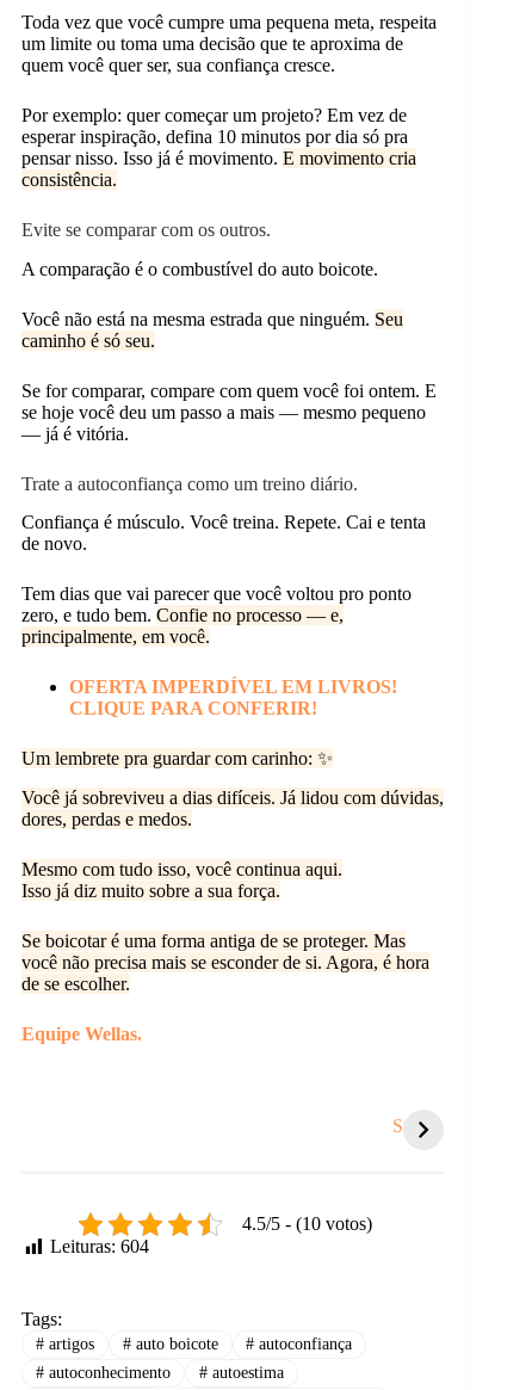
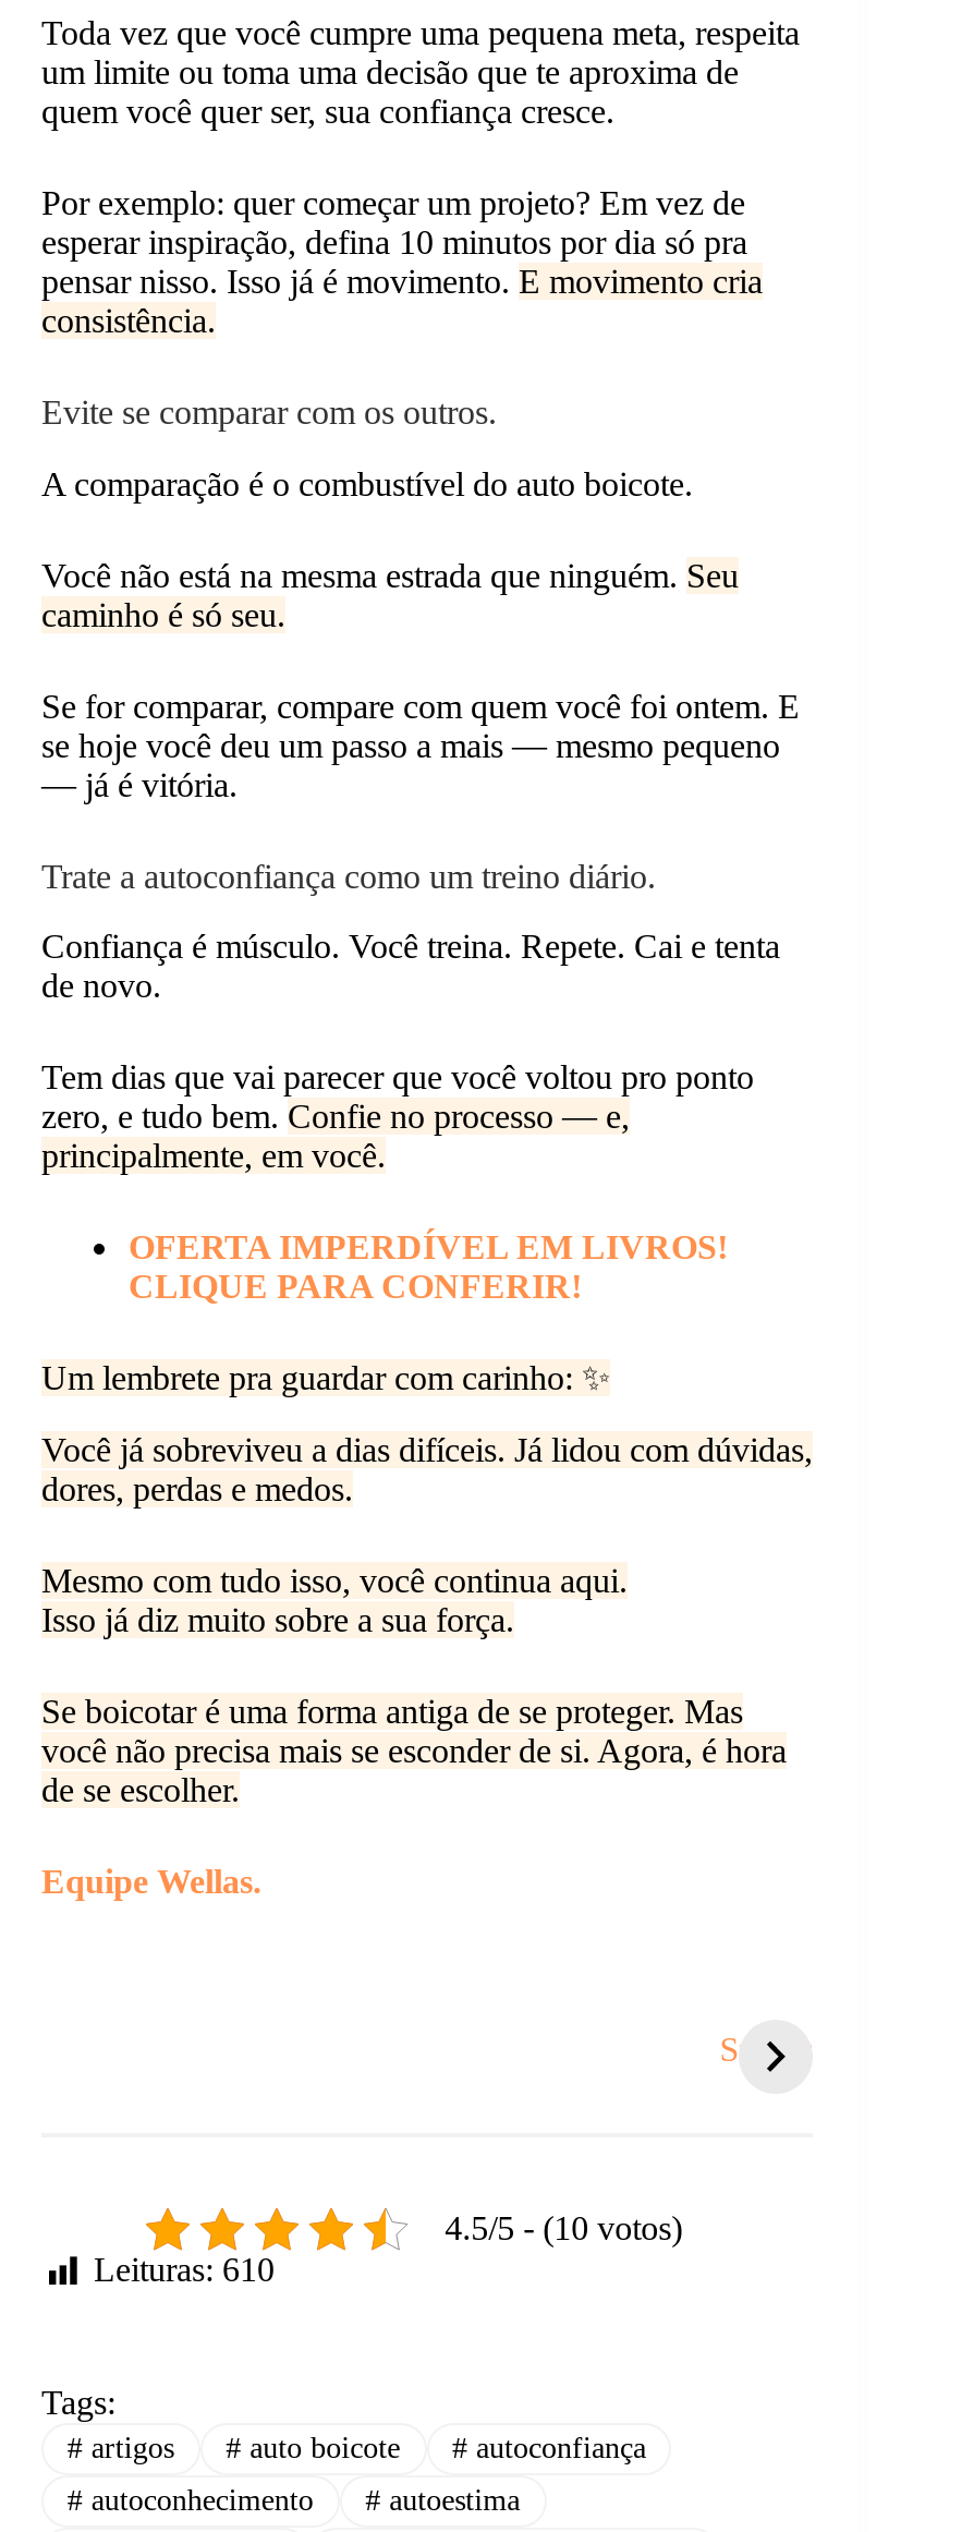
[50,1236,149,1257] Leituras: 604 -> [94,2251,275,2288] Leituras: 610

